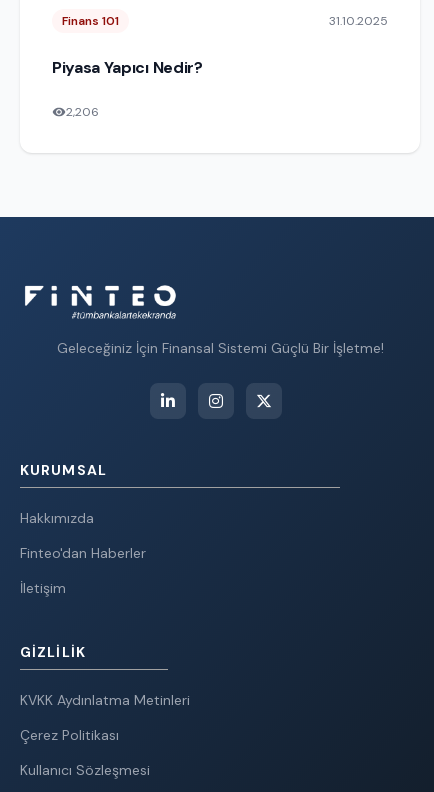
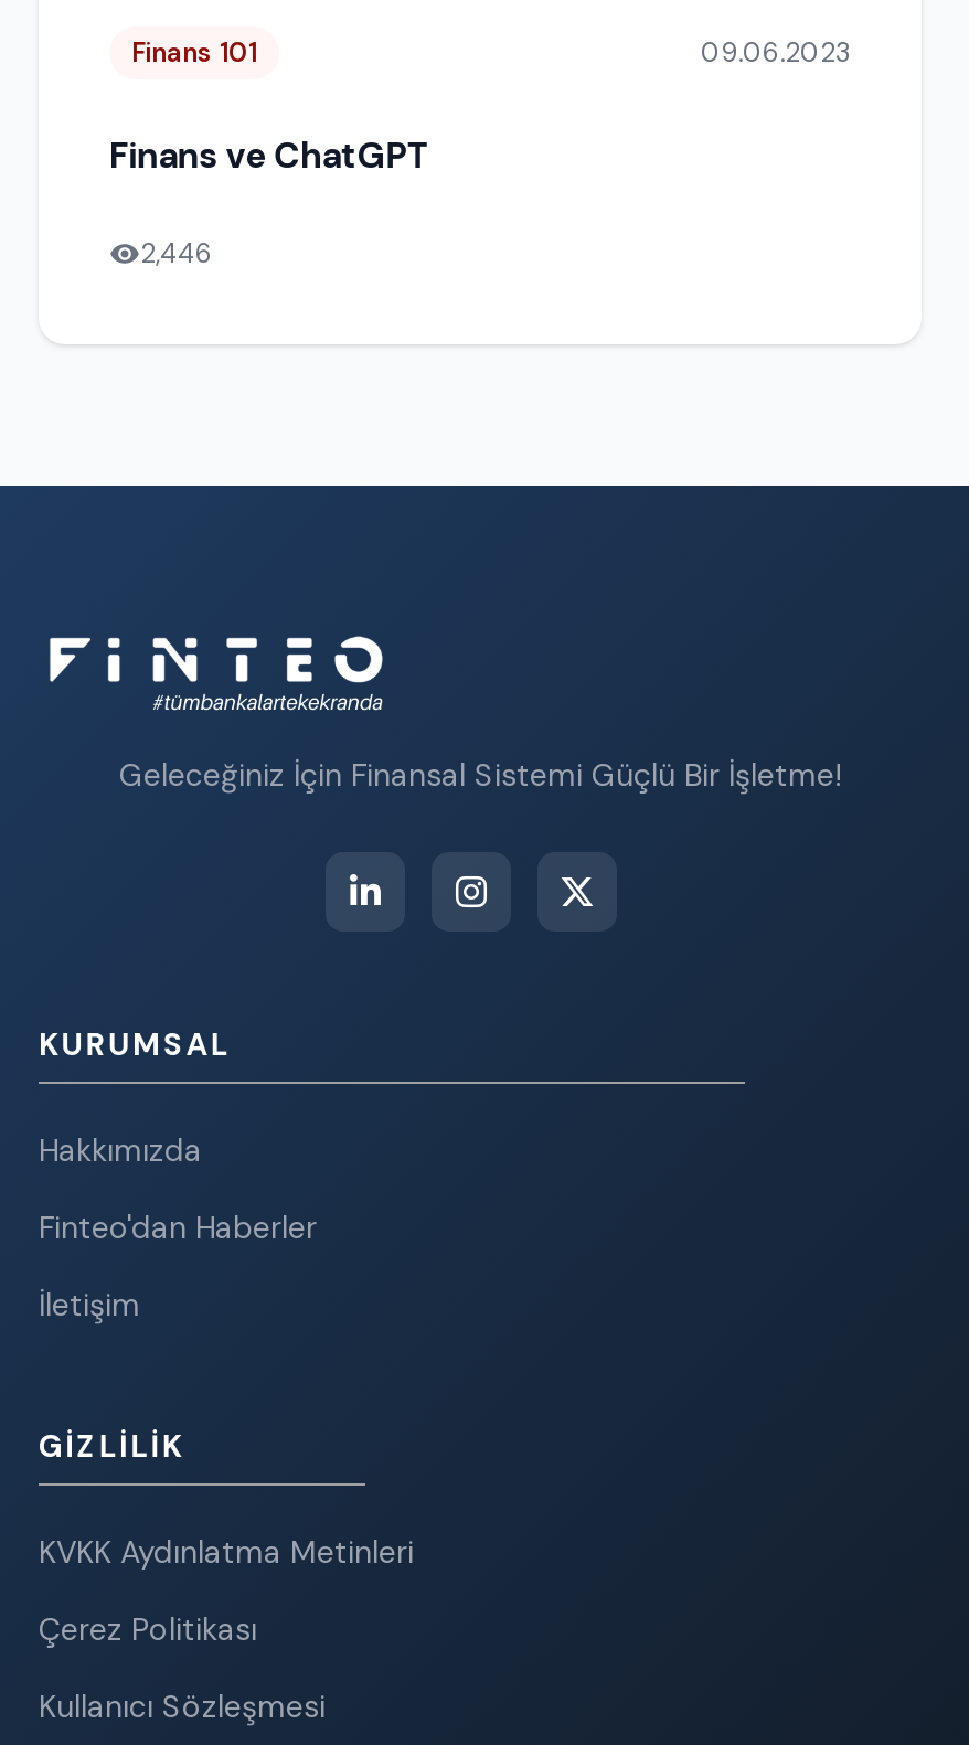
[329,13,388,29] 31.10.2025 -> [701,35,851,71] 09.06.2023
[52,57,203,78] Piyasa Yapıcı Nedir? -> [109,132,431,179] Finans ve ChatGPT
[66,104,99,120] 2,206 -> [140,236,213,272] 2,446

